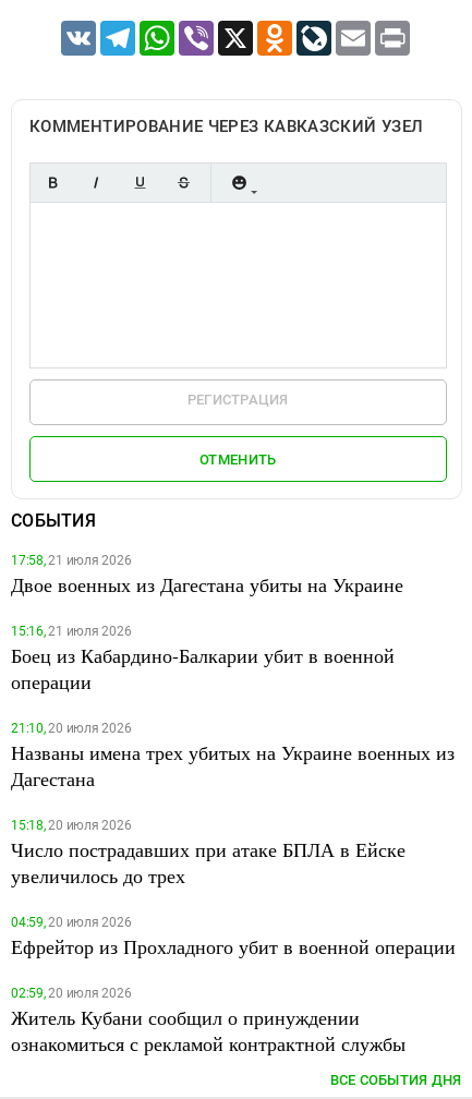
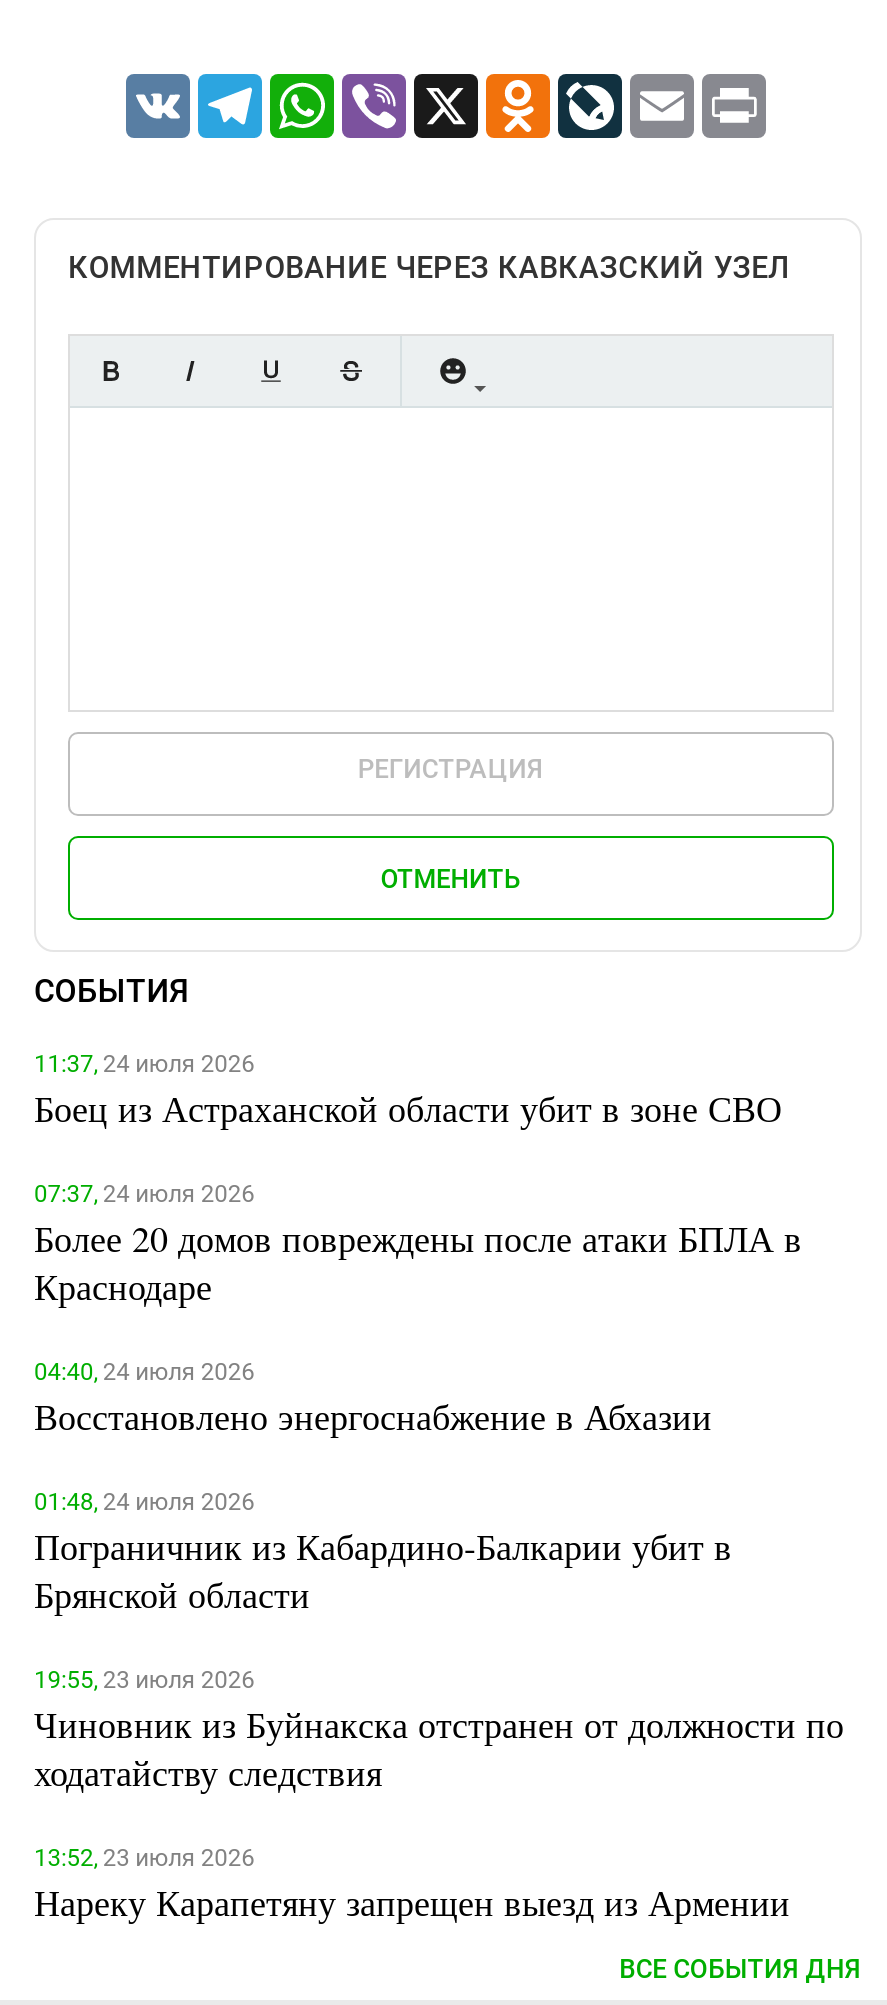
[11,553,403,597] 17:58, 21 июля 2026 | Двое военных из Дагестана убиты на Украине -> [34,1050,782,1132] 11:37, 24 июля 2026 | Боец из Астраханской области убит в зоне СВО
[11,624,395,695] 15:16, 21 июля 2026 | Боец из Кабардино-Балкарии убит в военной | операции -> [34,1180,802,1310] 07:37, 24 июля 2026 | Более 20 домов повреждены после атаки БПЛА в | Краснодаре
[11,721,455,792] 21:10, 20 июля 2026 | Названы имена трех убитых на Украине военных из | Дагестана -> [34,1358,712,1440] 04:40, 24 июля 2026 | Восстановлено энергоснабжение в Абхазии
[11,818,406,889] 15:18, 20 июля 2026 | Число пострадавших при атаке БПЛА в Ейске | увеличилось до трех -> [34,1488,732,1618] 01:48, 24 июля 2026 | Пограничник из Кабардино-Балкарии убит в | Брянской области
[11,915,456,959] 04:59, 20 июля 2026 | Ефрейтор из Прохладного убит в военной операции -> [34,1666,844,1796] 19:55, 23 июля 2026 | Чиновник из Буйнакска отстранен от должности по | ходатайству следствия
[11,986,406,1056] 02:59, 20 июля 2026 | Житель Кубани сообщил о принуждении | ознакомиться с рекламой контрактной службы -> [34,1844,790,1926] 13:52, 23 июля 2026 | Нареку Карапетяну запрещен выезд из Армении

